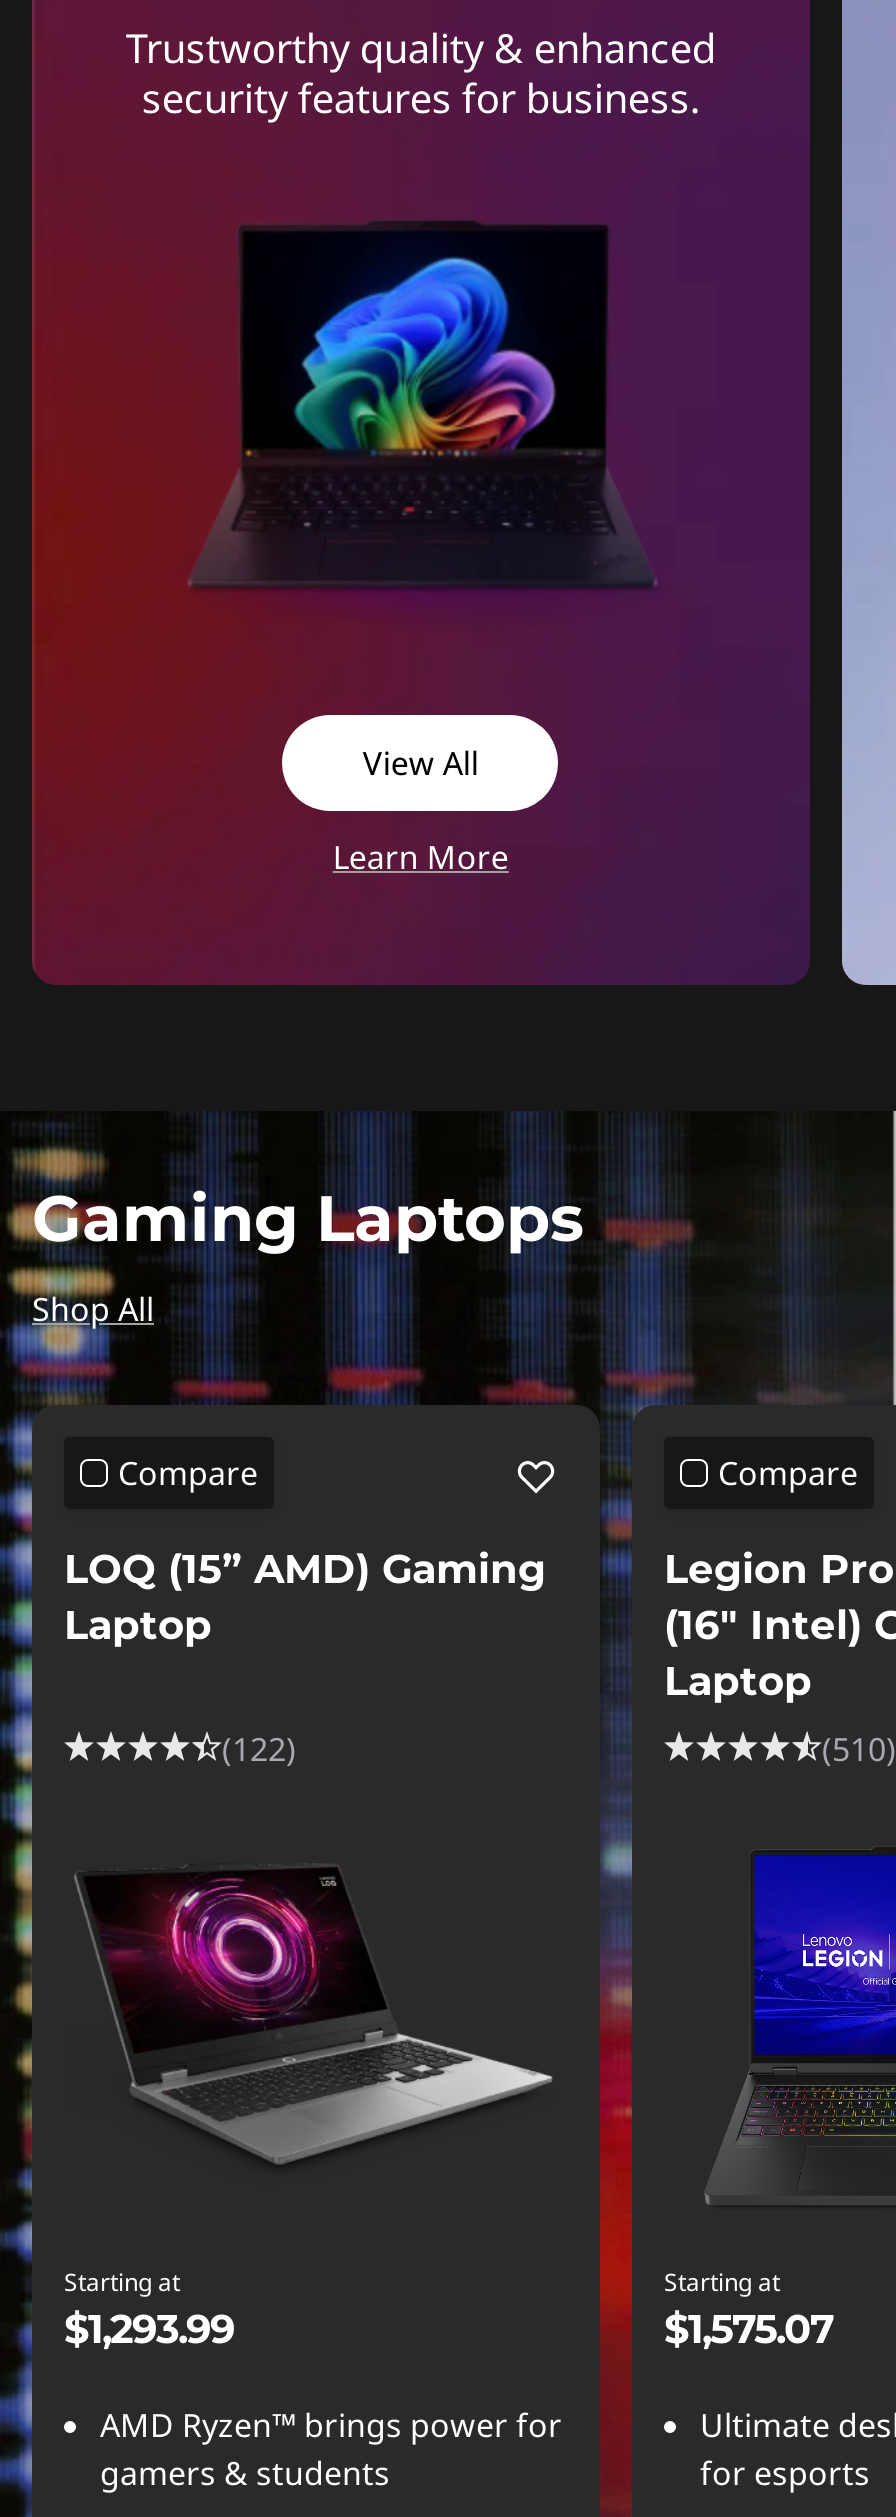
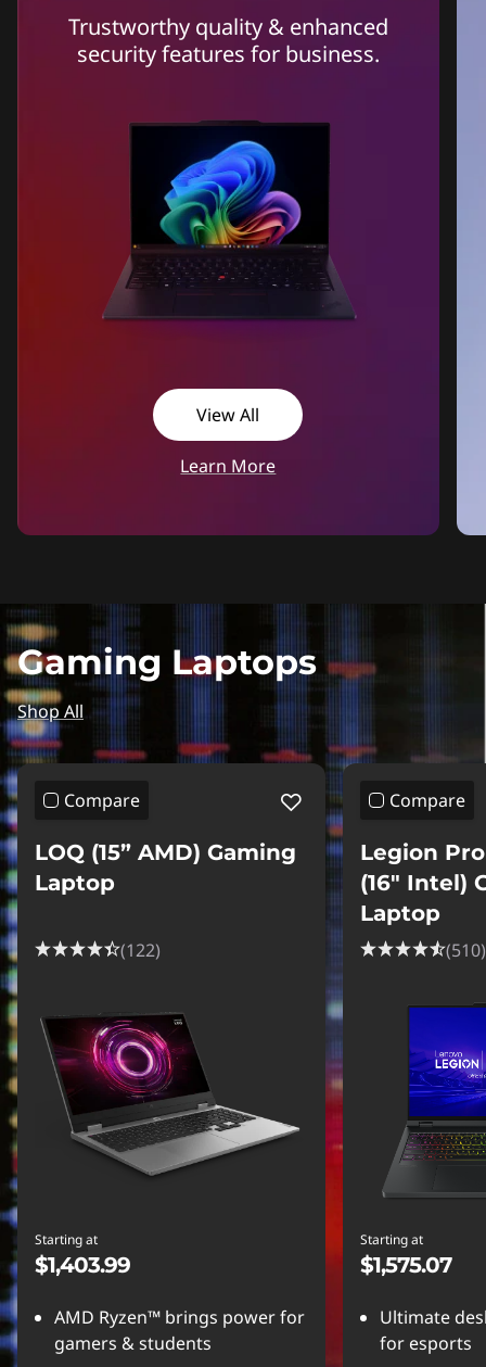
[64,2305,234,2353] $1,293.99 -> [35,1252,130,1278] $1,403.99

